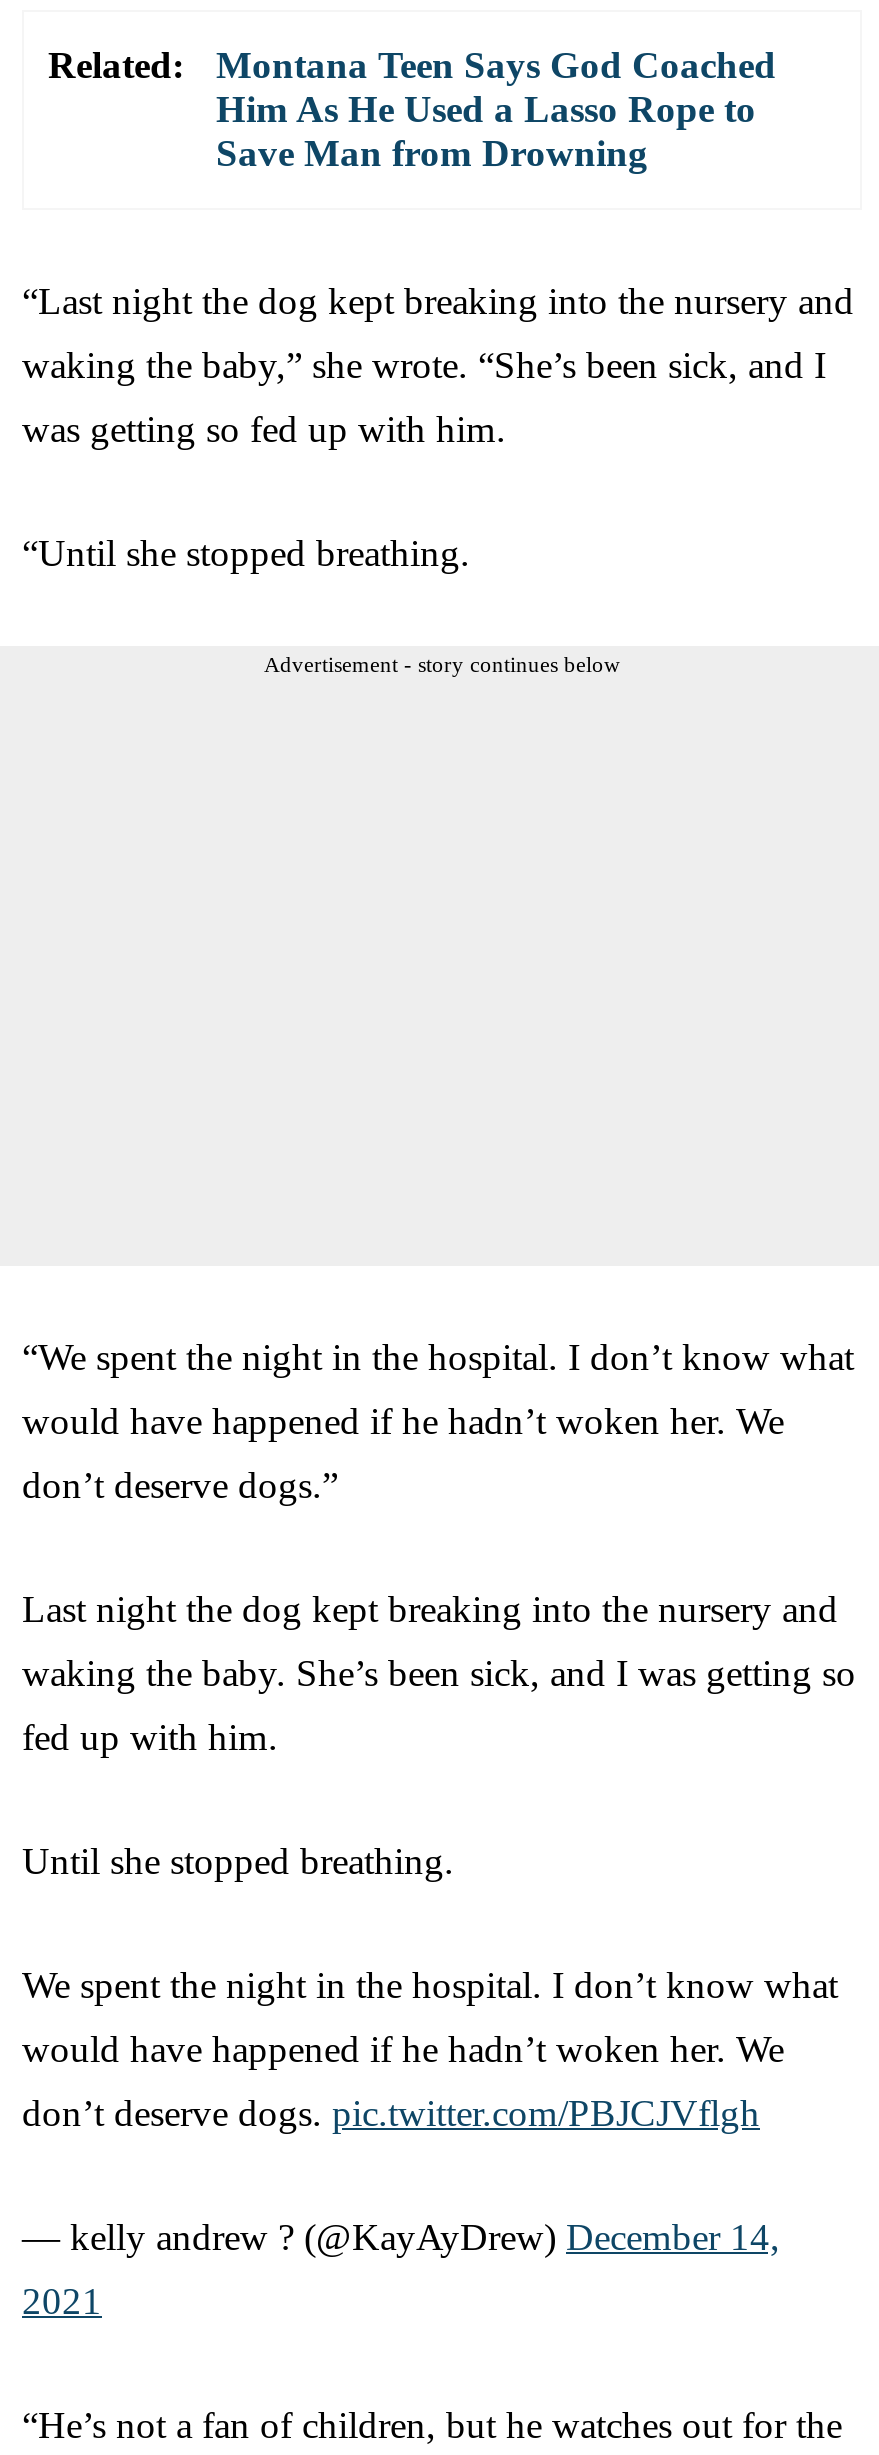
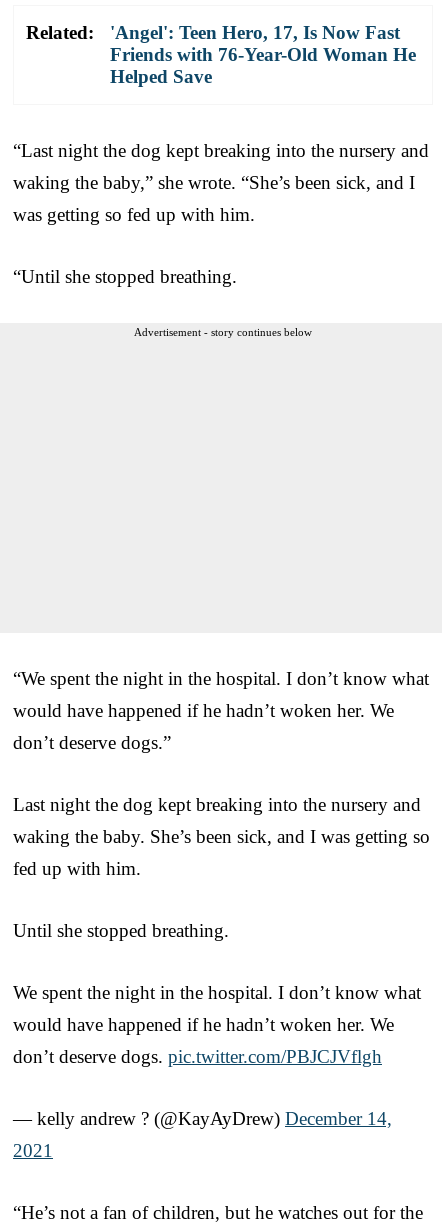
[216,43,776,173] Montana Teen Says God Coached | Him As He Used a Lasso Rope to | Save Man from Drowning -> [110,22,416,87] 'Angel': Teen Hero, 17, Is Now Fast | Friends with 76-Year-Old Woman He | Helped Save

